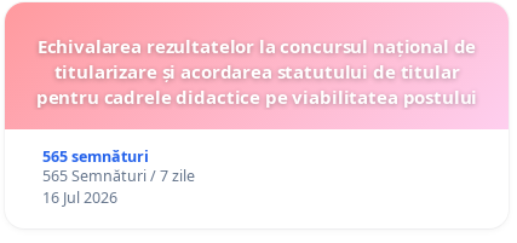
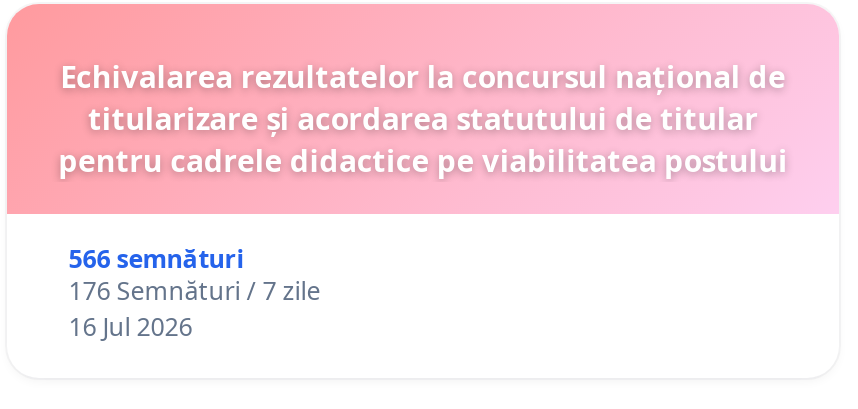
[42,146,149,167] 565 semnături -> [69,242,245,276] 566 semnături
[42,165,195,186] 565 Semnături / 7 zile -> [69,274,321,308] 176 Semnături / 7 zile

